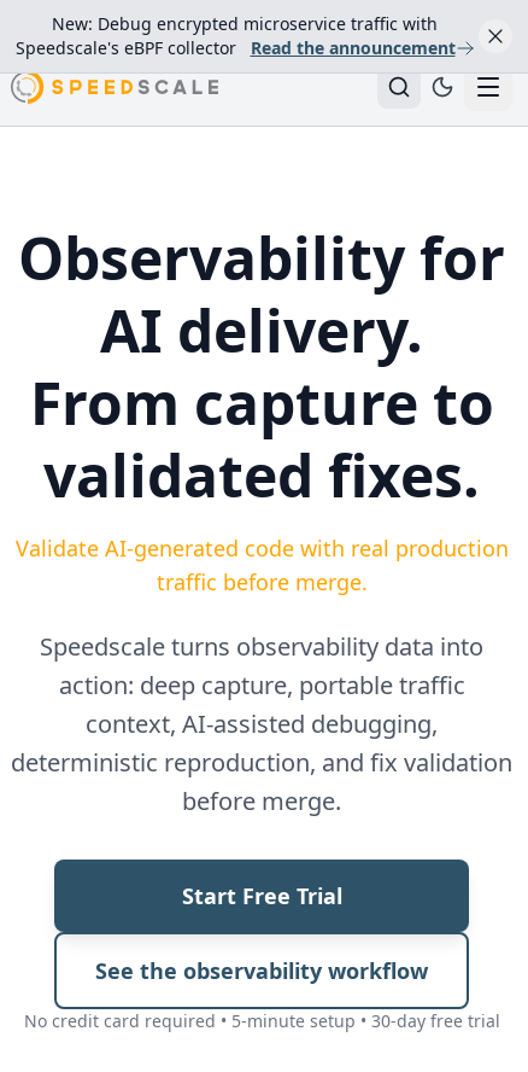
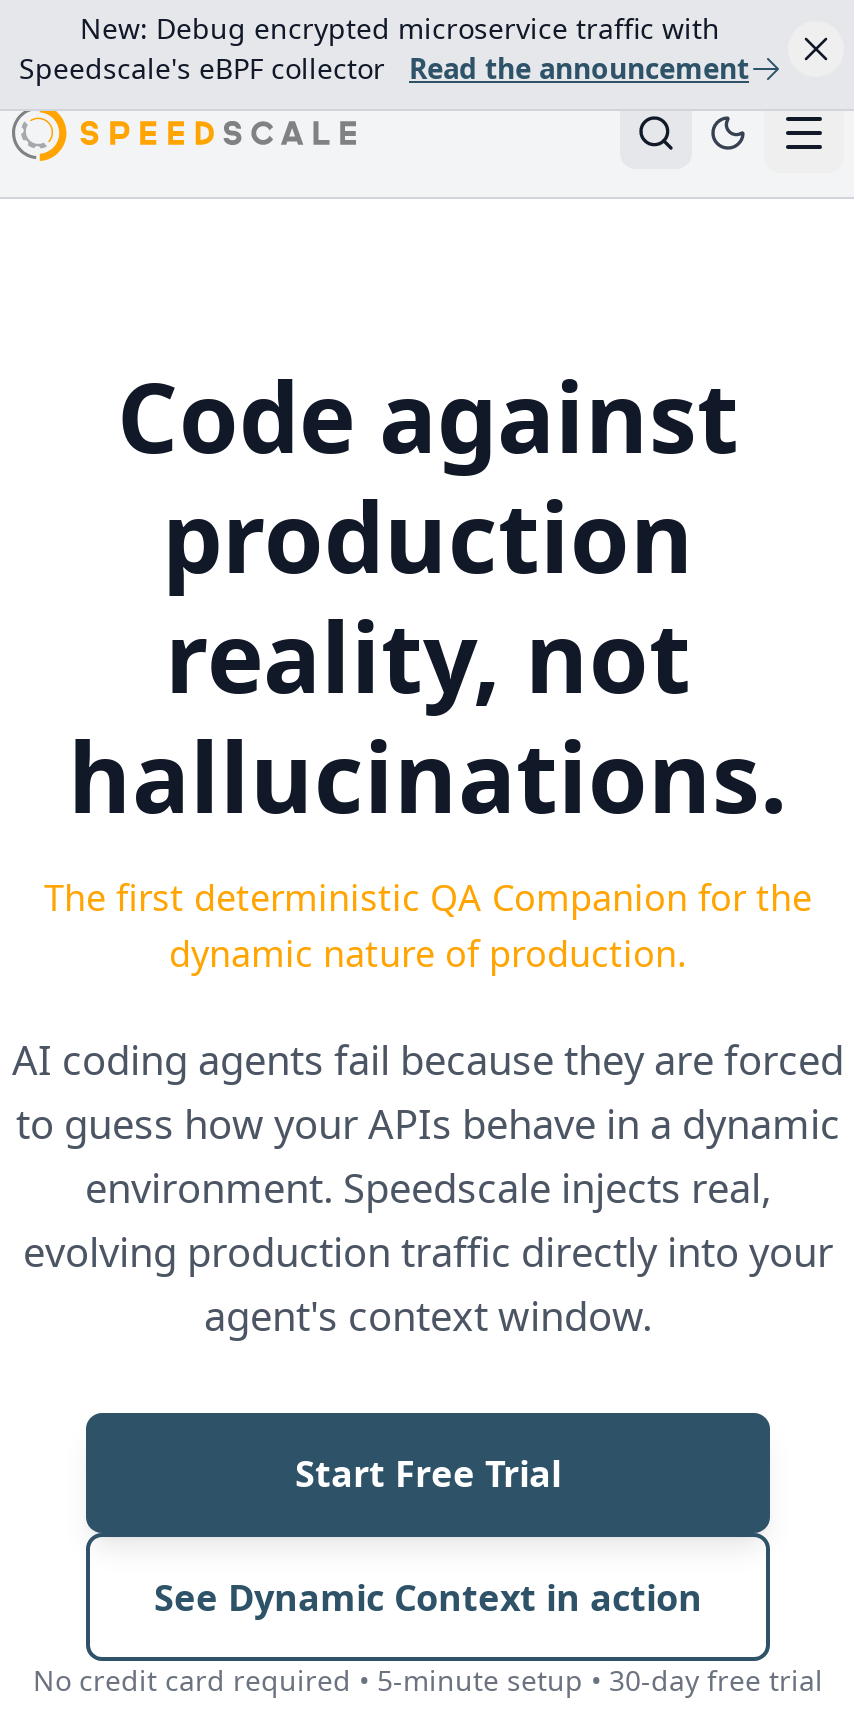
[15,219,508,596] Observability for | AI delivery. | From capture to | validated fixes. | Validate AI-generated code with real production | traffic before merge. -> [44,351,812,977] Code against | production | reality, not | hallucinations. | The first deterministic QA Companion for the | dynamic nature of production.
[11,630,512,817] Speedscale turns observability data into | action: deep capture, portable traffic | context, AI-assisted debugging, | deterministic reproduction, and fix validation | before merge. -> [12,1033,844,1343] AI coding agents fail because they are forced | to guess how your APIs behave in a dynamic | environment. Speedscale injects real, | evolving production traffic directly into your | agent's context window.
[95,956,428,985] See the observability workflow -> [154,1573,702,1621] See Dynamic Context in action

